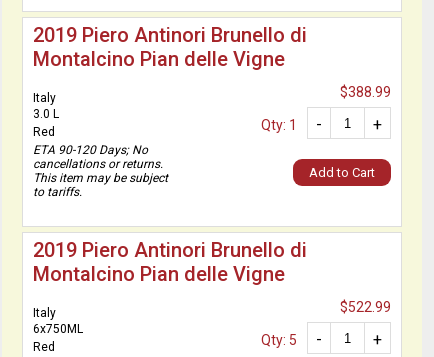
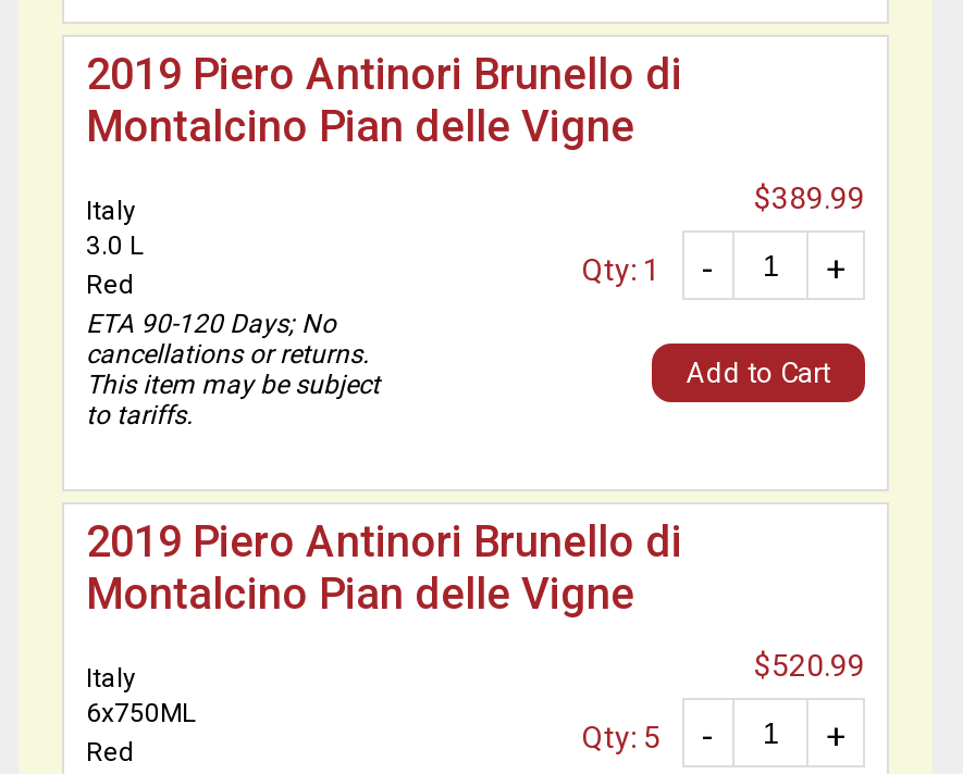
[340,84,391,100] $388.99 -> [754,181,865,215] $389.99
[340,299,391,315] $522.99 -> [754,648,865,683] $520.99

